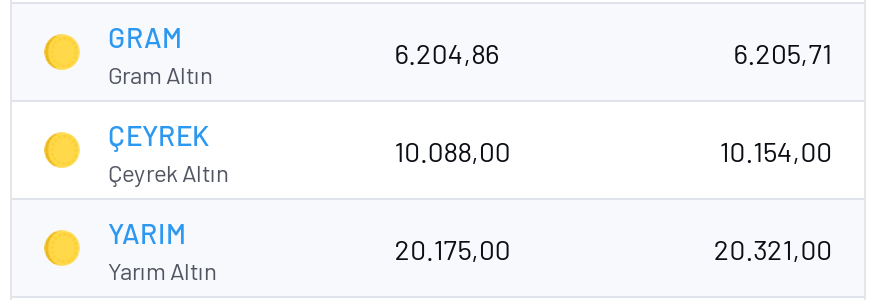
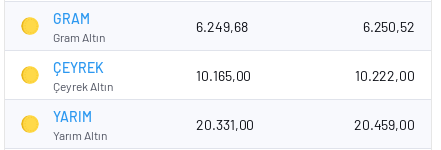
[394,35,499,69] 6.204,86 -> [196,17,247,34] 6.249,68
[734,35,832,69] 6.205,71 -> [363,17,415,34] 6.250,52
[394,133,511,167] 10.088,00 -> [196,66,251,83] 10.165,00
[720,133,832,167] 10.154,00 -> [355,66,415,83] 10.222,00
[394,231,511,265] 20.175,00 -> [196,115,254,132] 20.331,00
[714,231,832,265] 20.321,00 -> [354,115,415,132] 20.459,00

